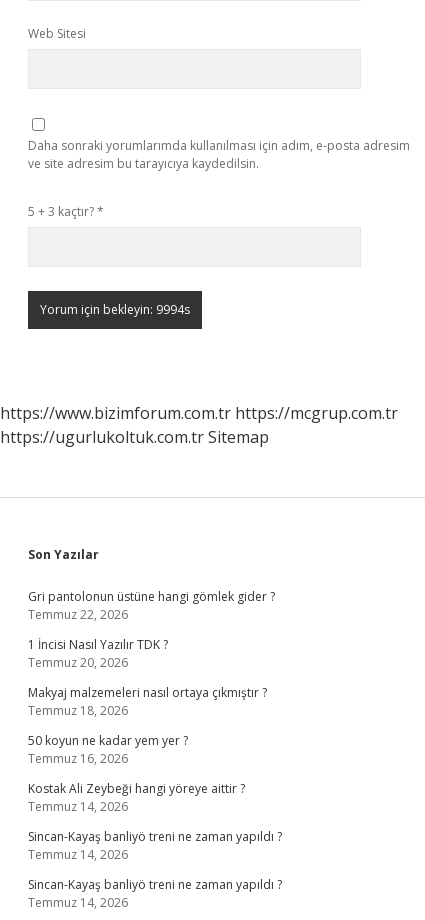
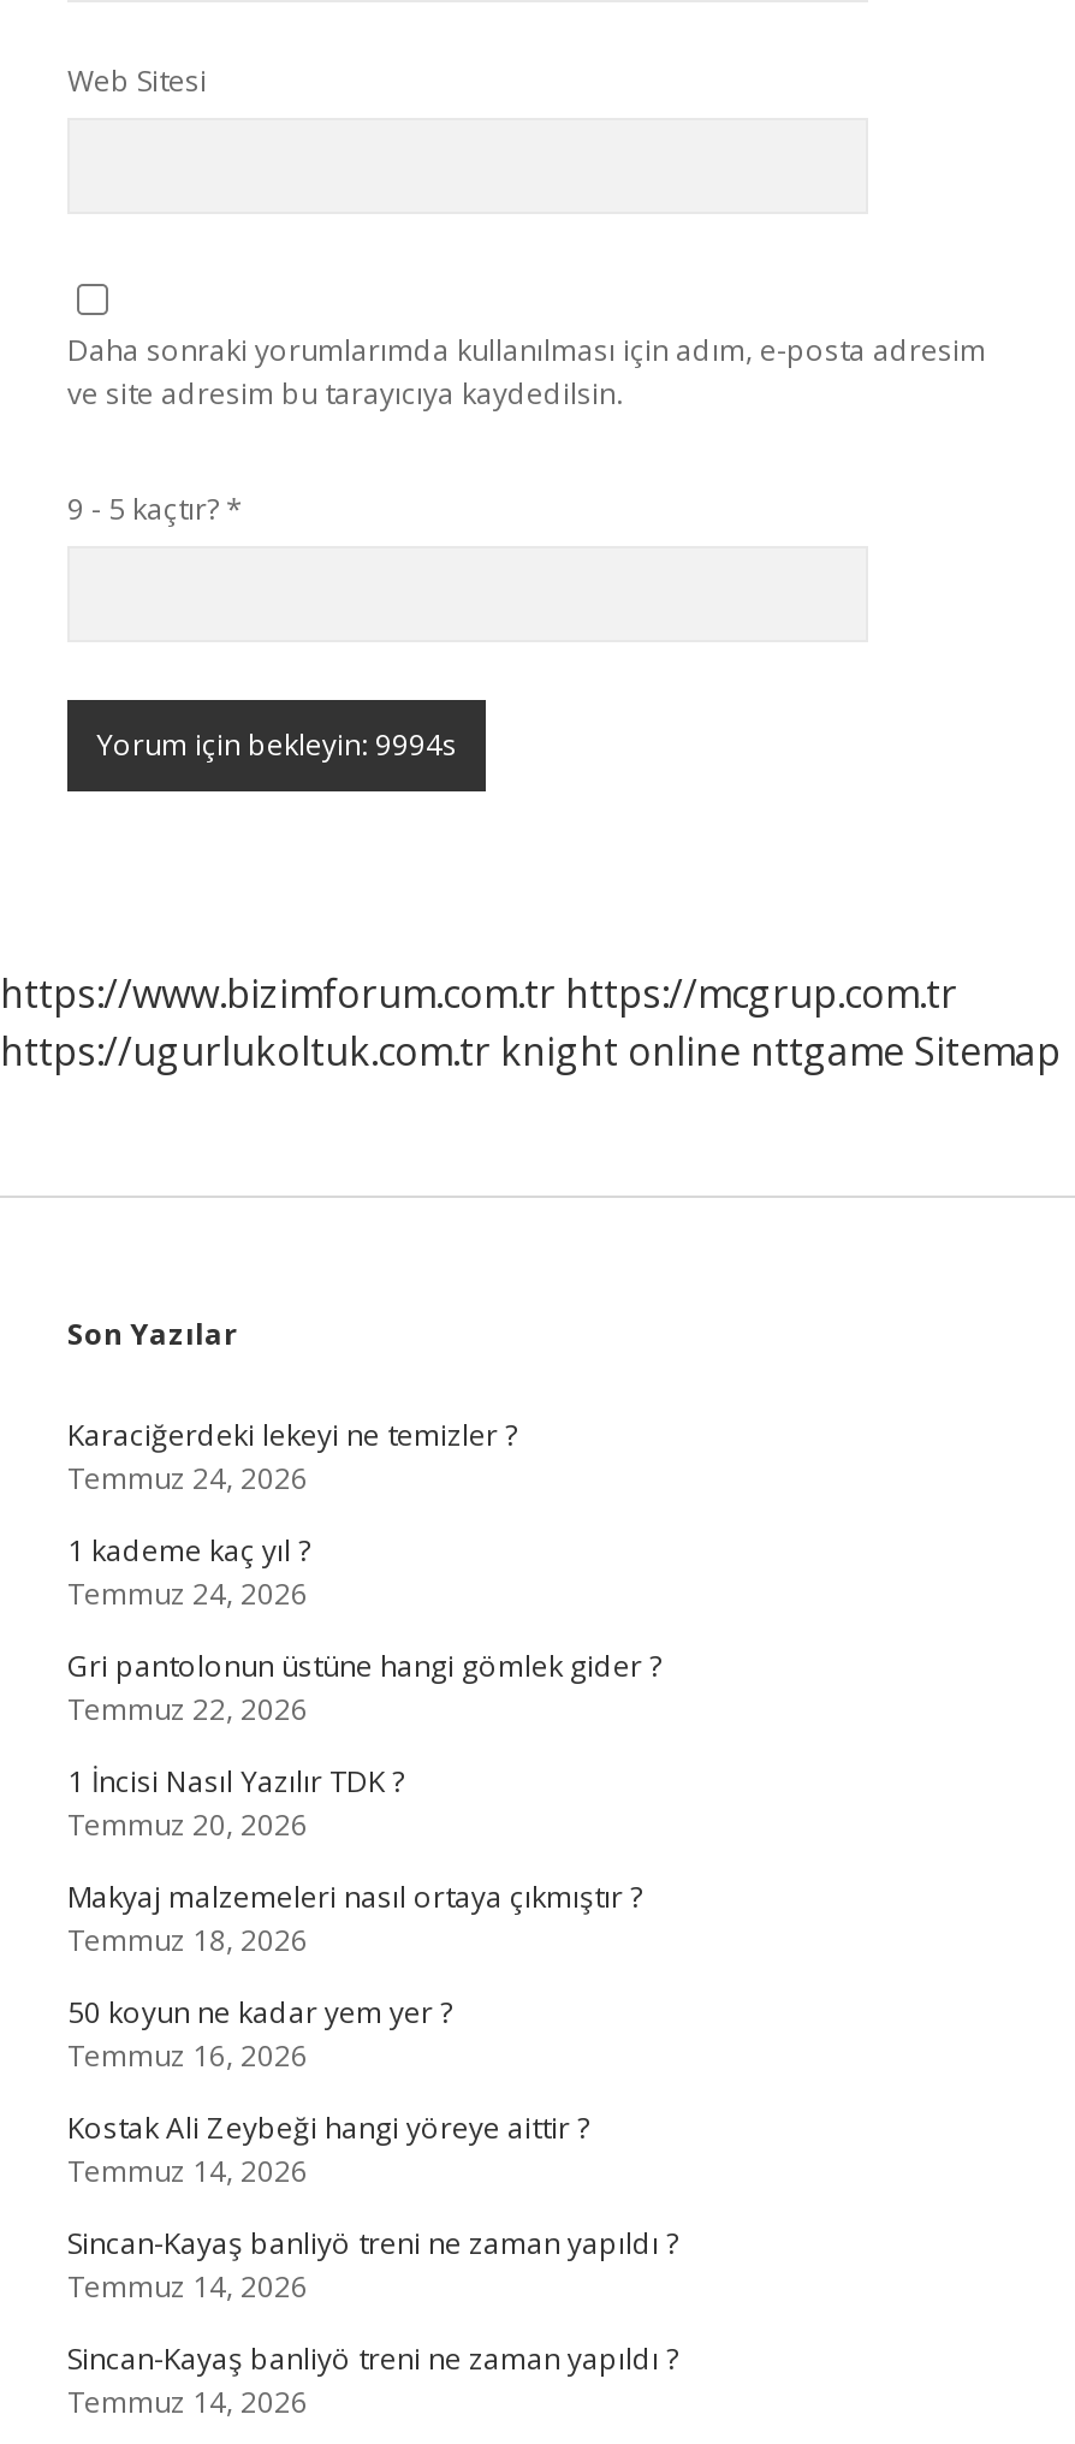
[28,203,104,220] 5 + 3 kaçtır? * -> [67,488,243,529] 9 - 5 kaçtır? *
[0,426,269,448] https://ugurlukoltuk.com.tr Sitemap -> [0,1025,1061,1078] https://ugurlukoltuk.com.tr knight online nttgame Sitemap
none -> [67,1414,517,1614] Karaciğerdeki lekeyi ne temizler ? | Temmuz 24, 2026 | 1 kademe kaç yıl ? | Temmuz 24, 2026

